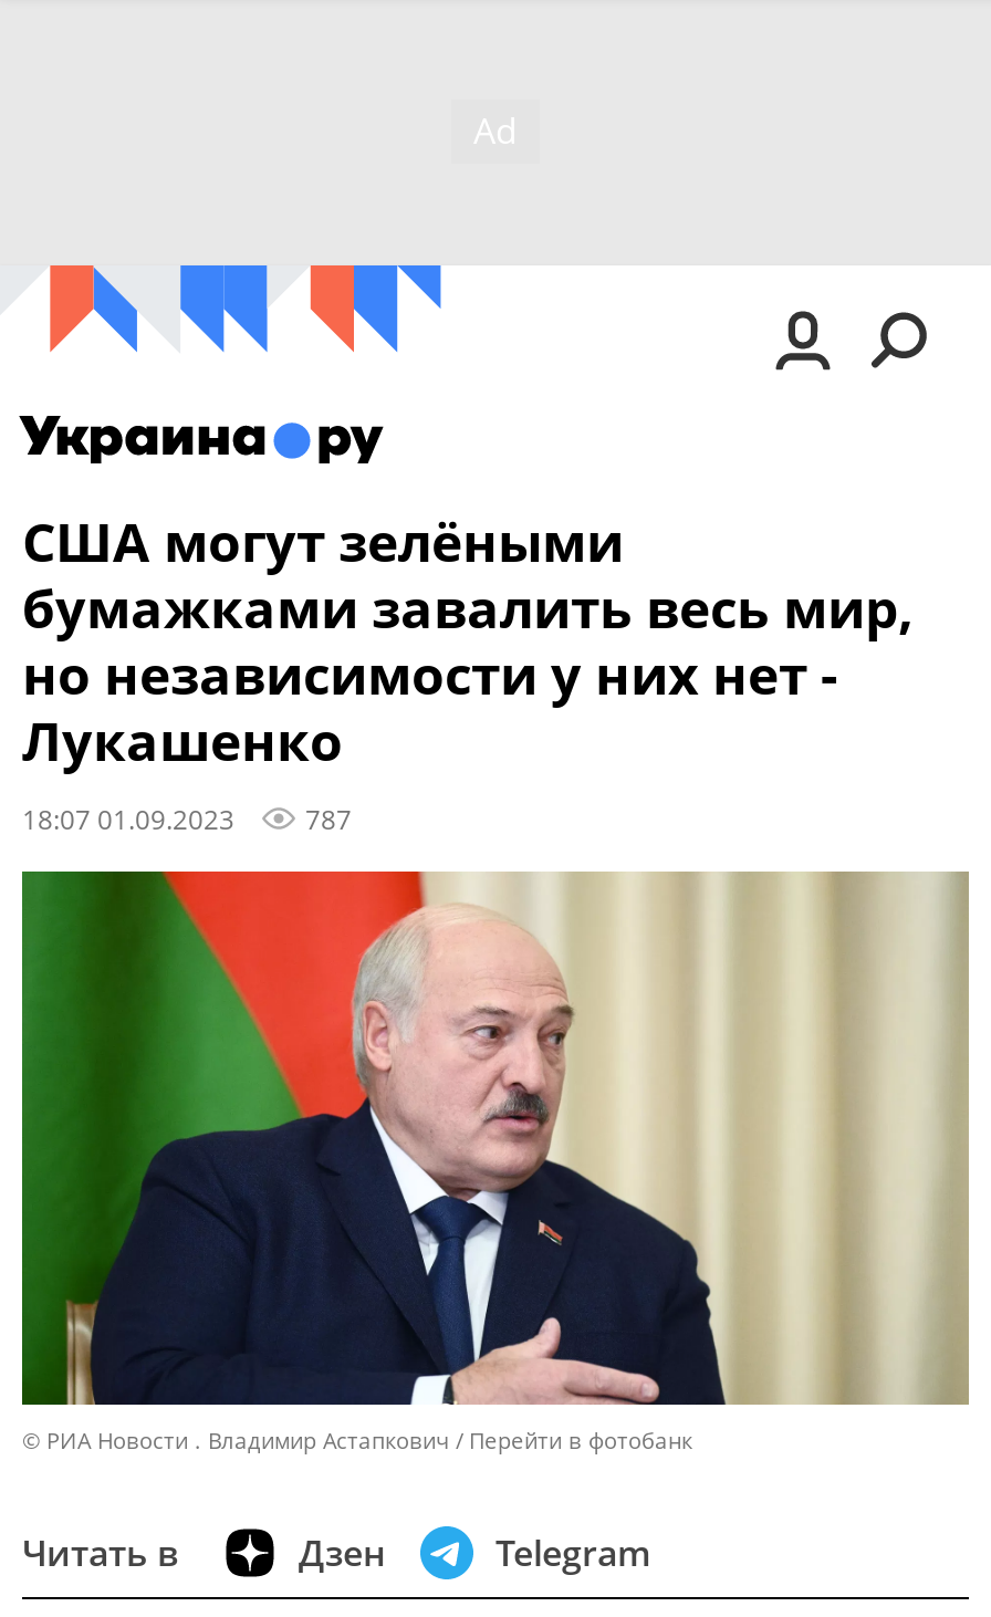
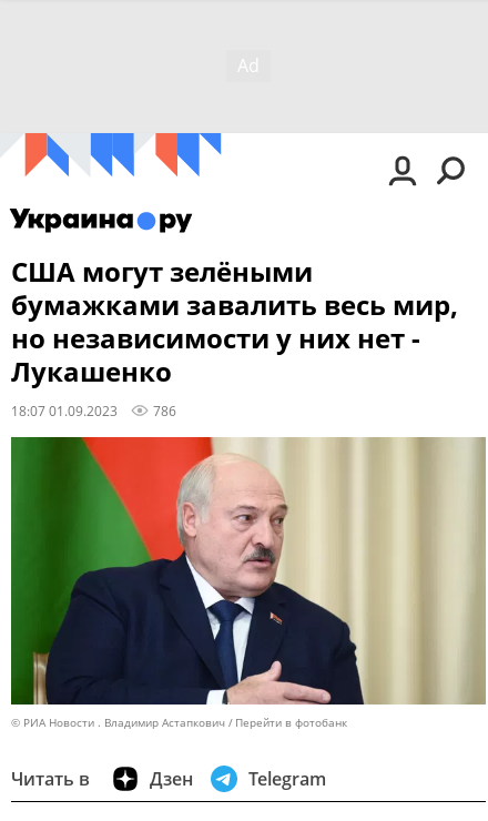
[22,801,352,836] 18:07 01.09.2023 787 -> [11,402,176,419] 18:07 01.09.2023 786

